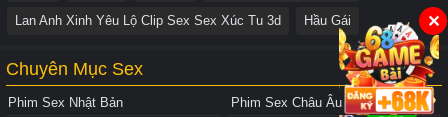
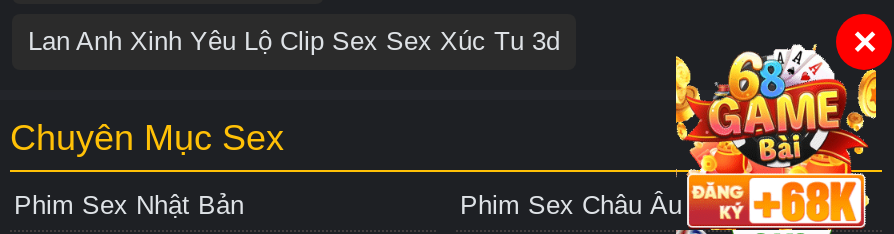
[304,13,351,28] Hầu Gái -> none

